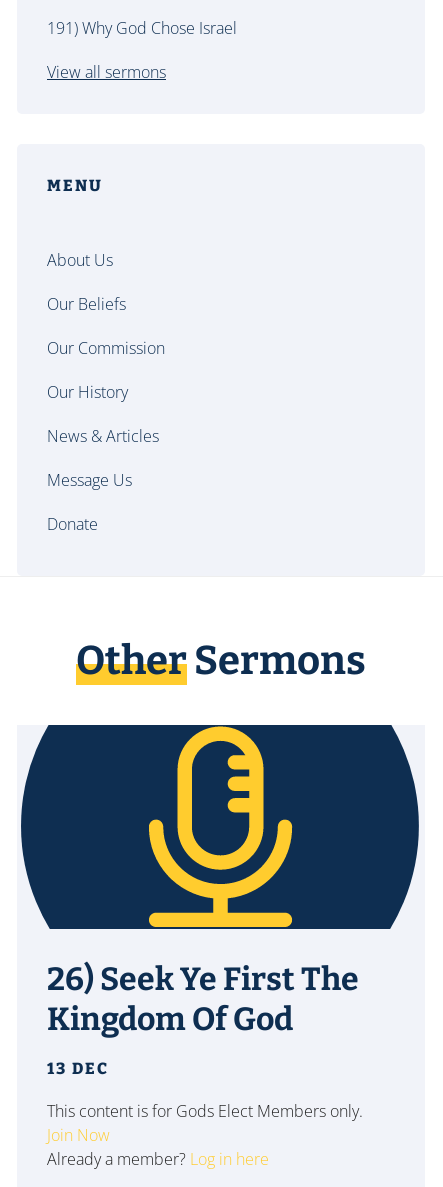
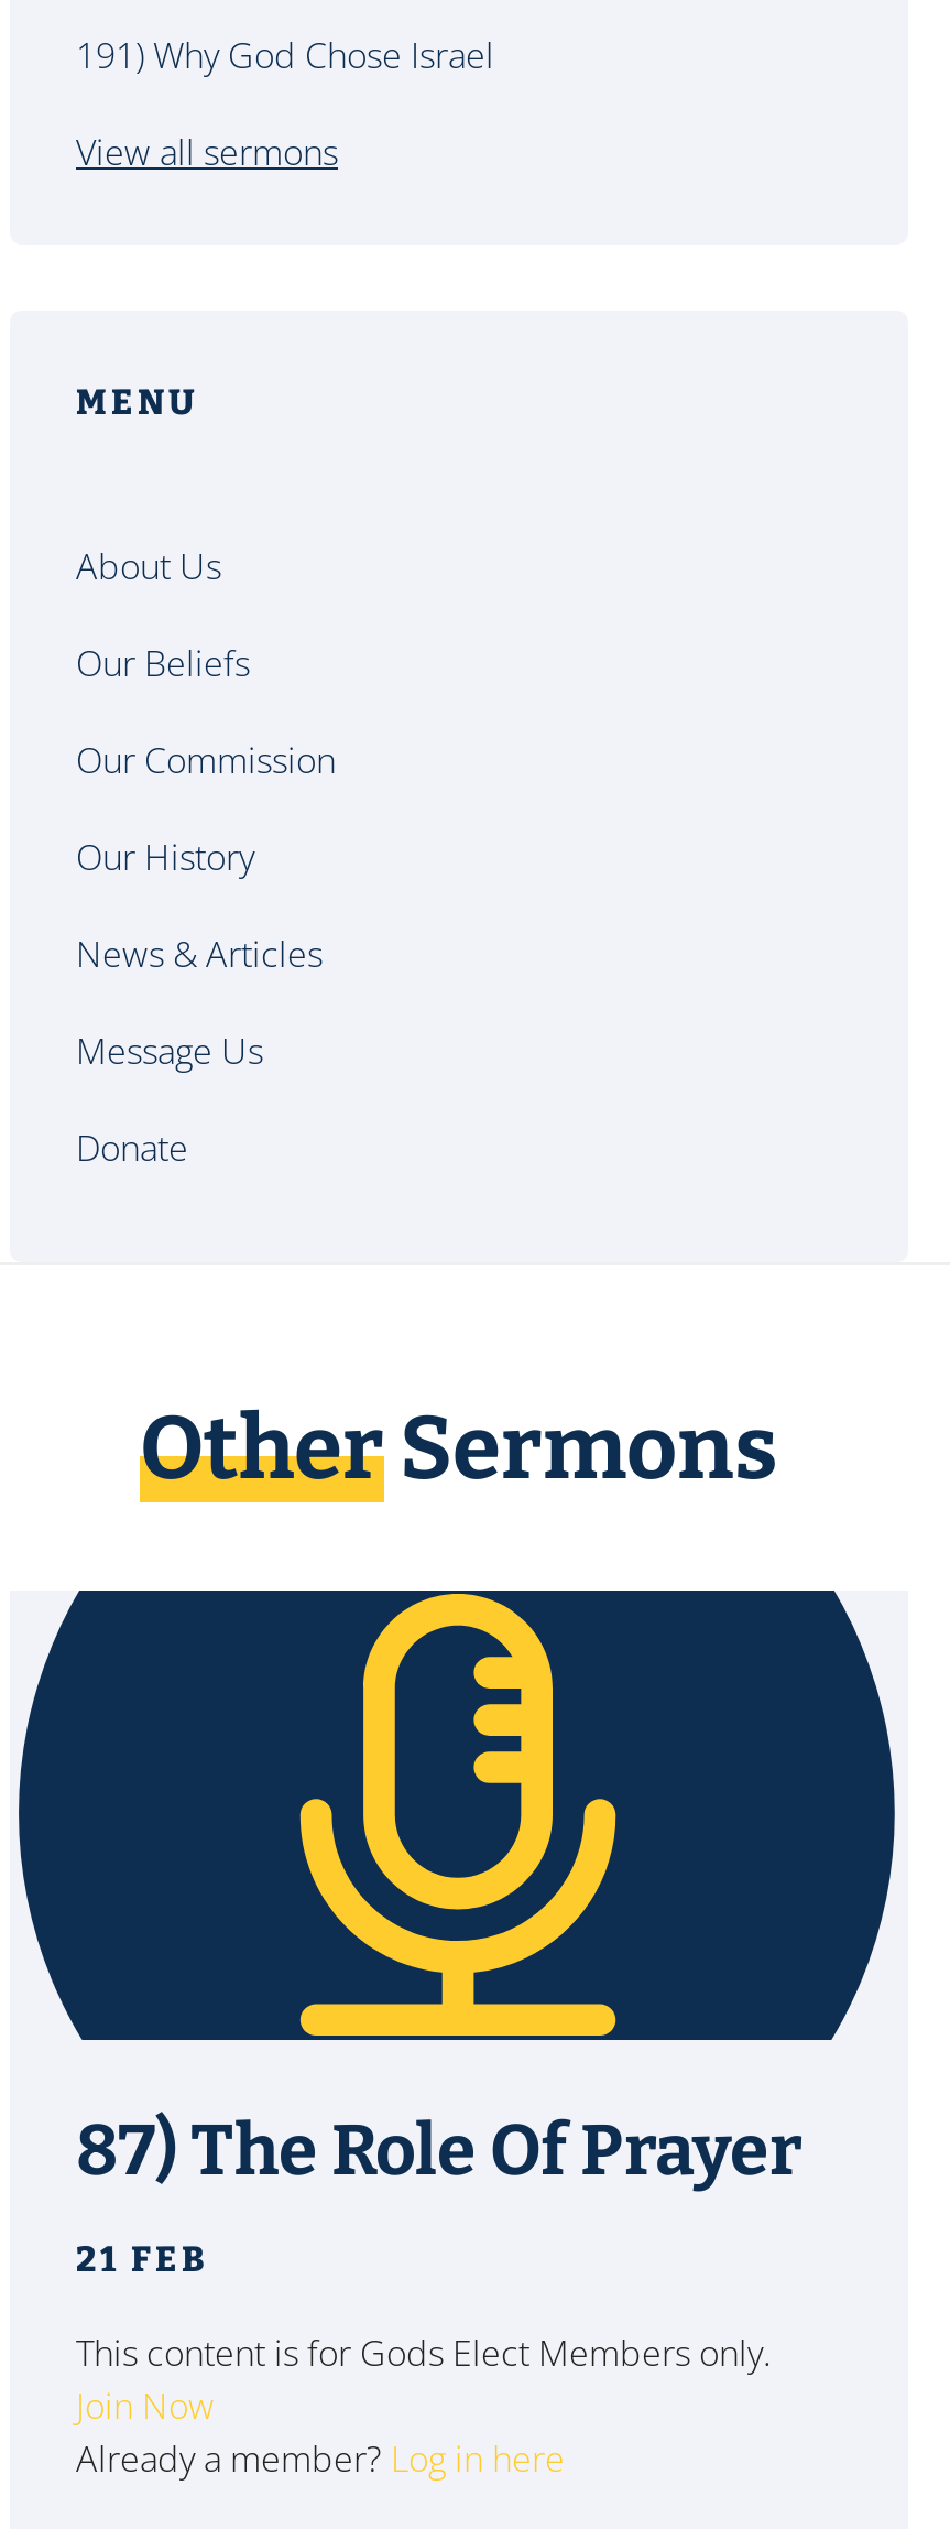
[47,960,359,1038] 26) Seek Ye First The | Kingdom Of God -> [76,2108,802,2192] 87) The Role Of Prayer
[47,1059,109,1078] 13 DEC -> [76,2238,208,2280] 21 FEB

